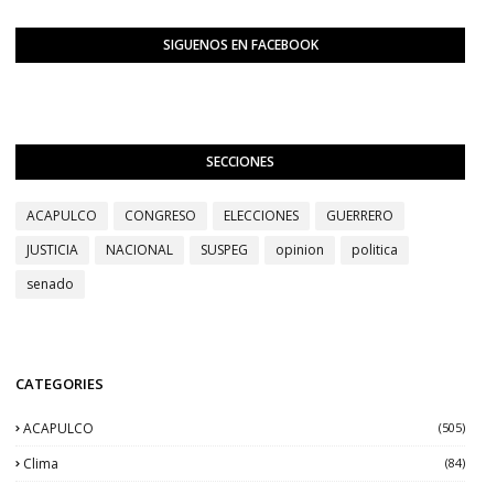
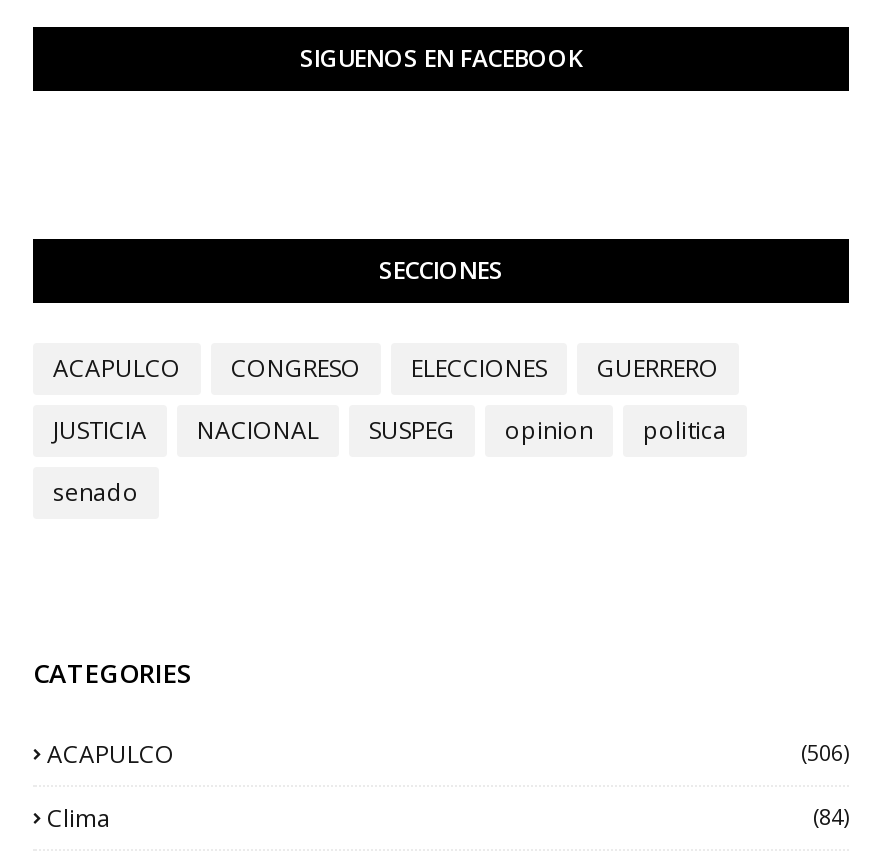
[439,418,465,435] (505) -> [801,736,849,766] (506)

